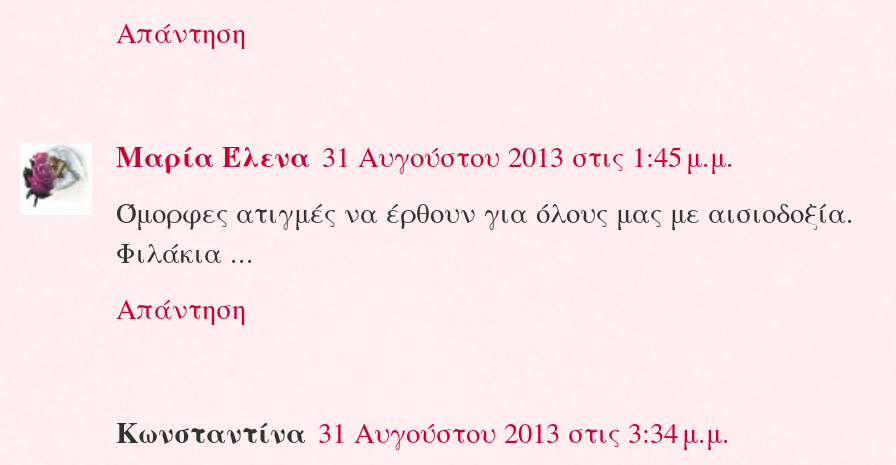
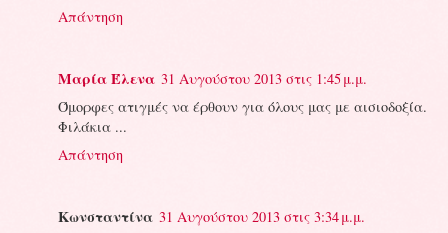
[20,143,90,213] [image] -> none

